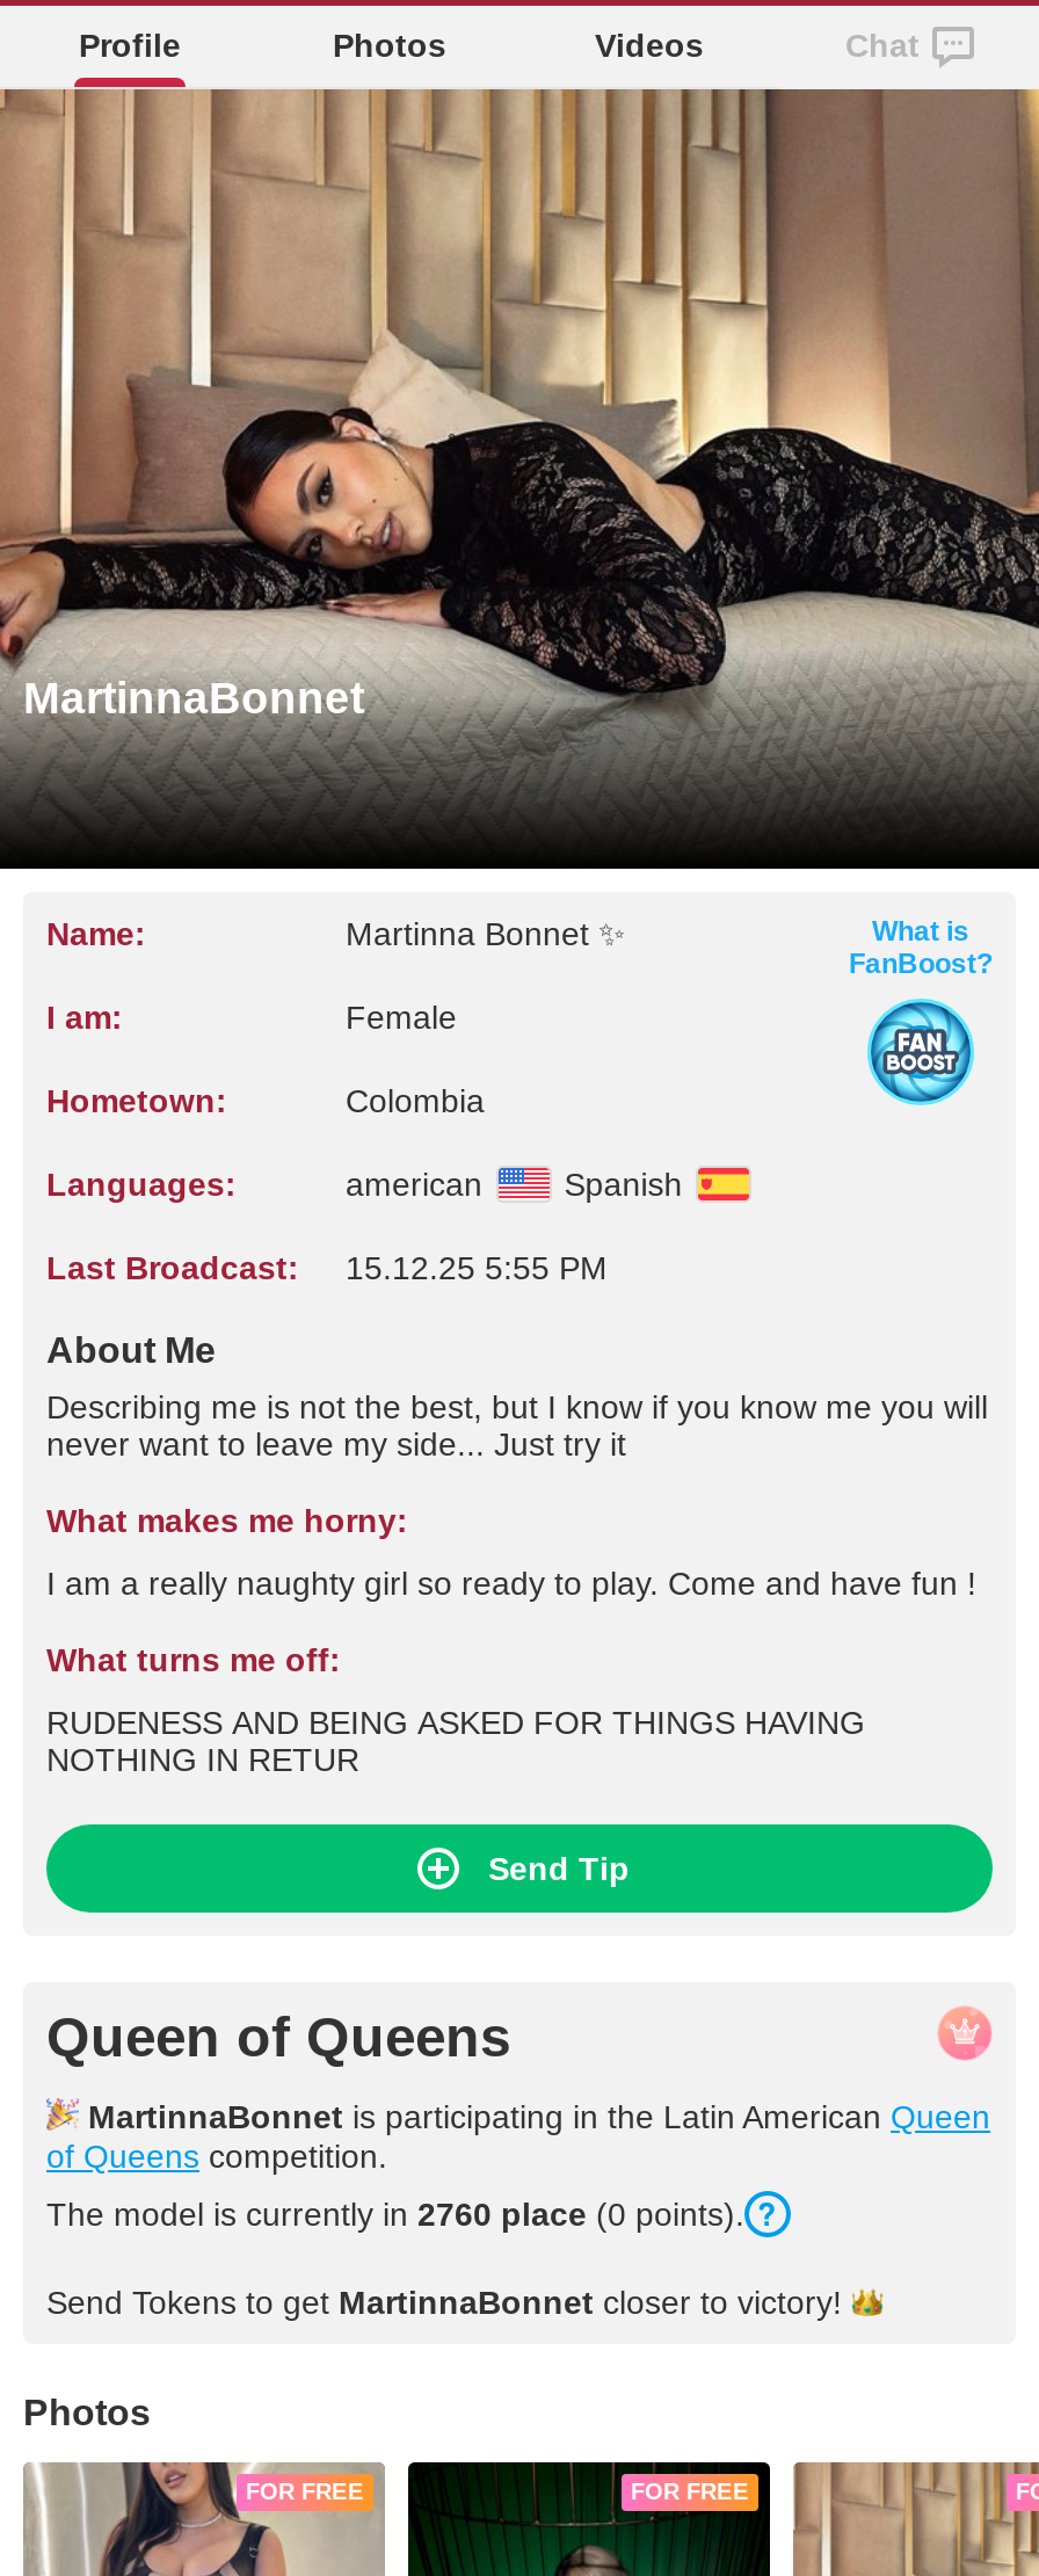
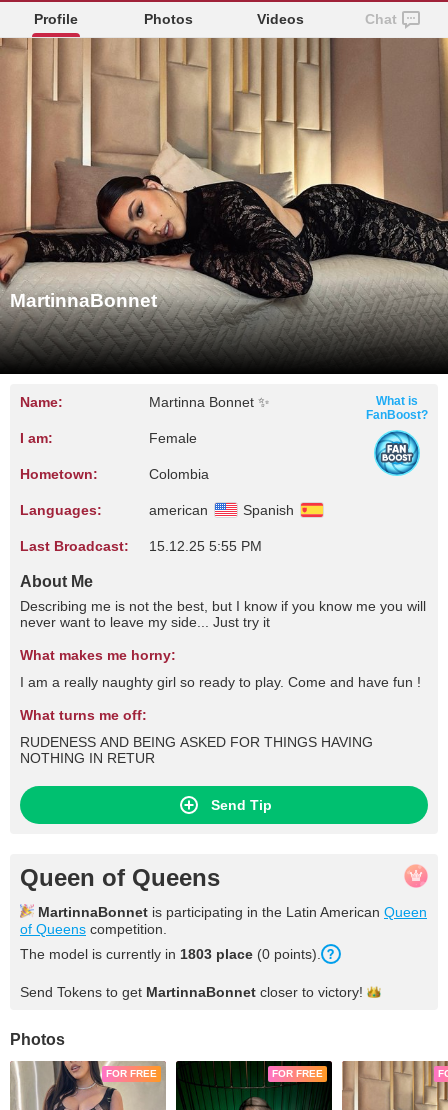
[46,2196,744,2233] The model is currently in 2760 place (0 points). -> [20,946,321,962] The model is currently in 1803 place (0 points).

